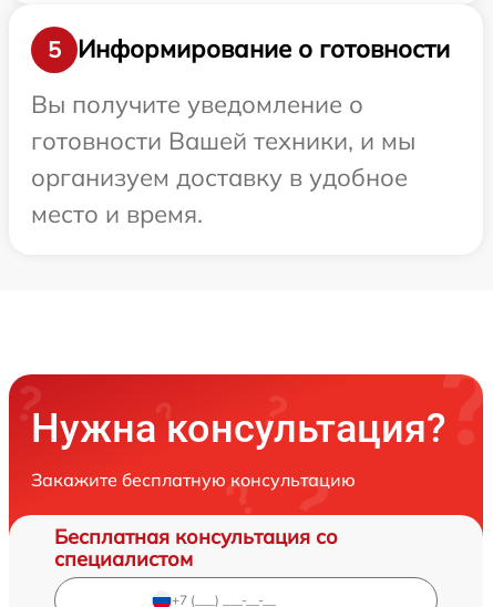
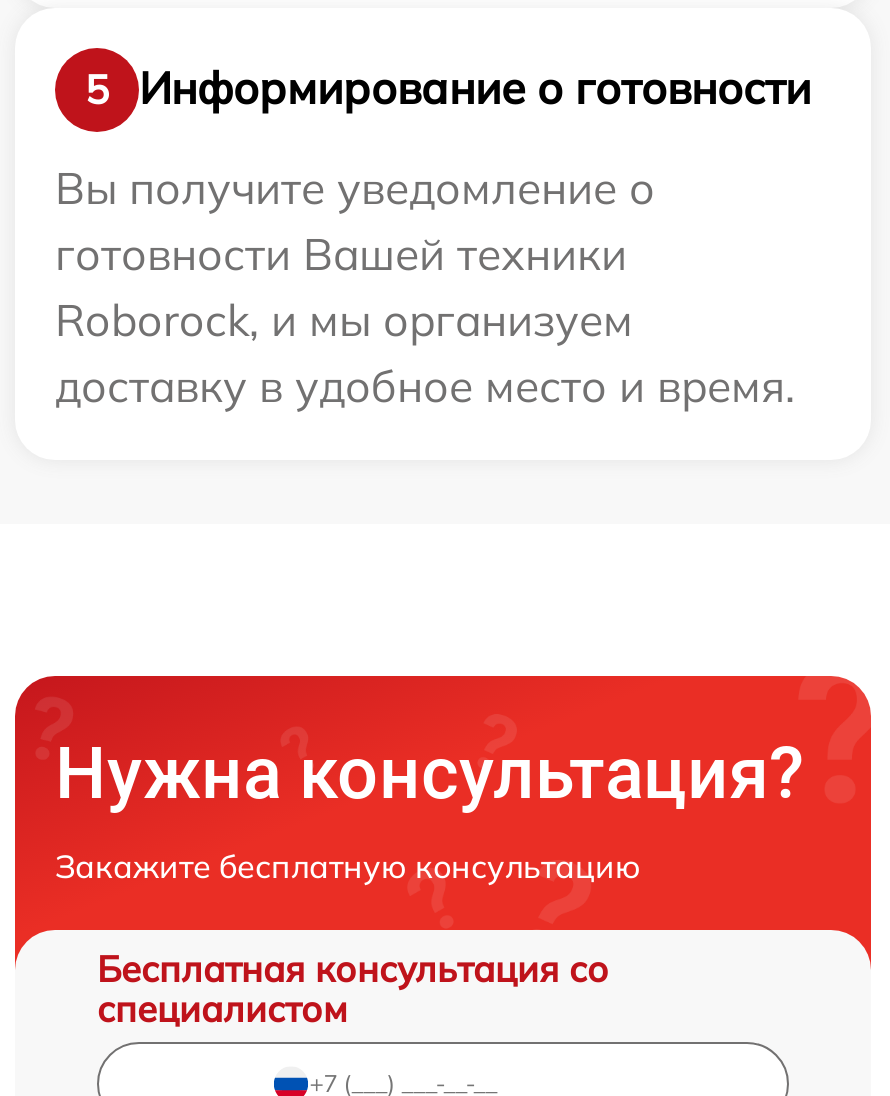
[31,125,415,229] готовности Вашей техники, и мы | организуем доставку в удобное | место и время. -> [55,225,795,413] готовности Вашей техники | Roborock, и мы организуем | доставку в удобное место и время.

